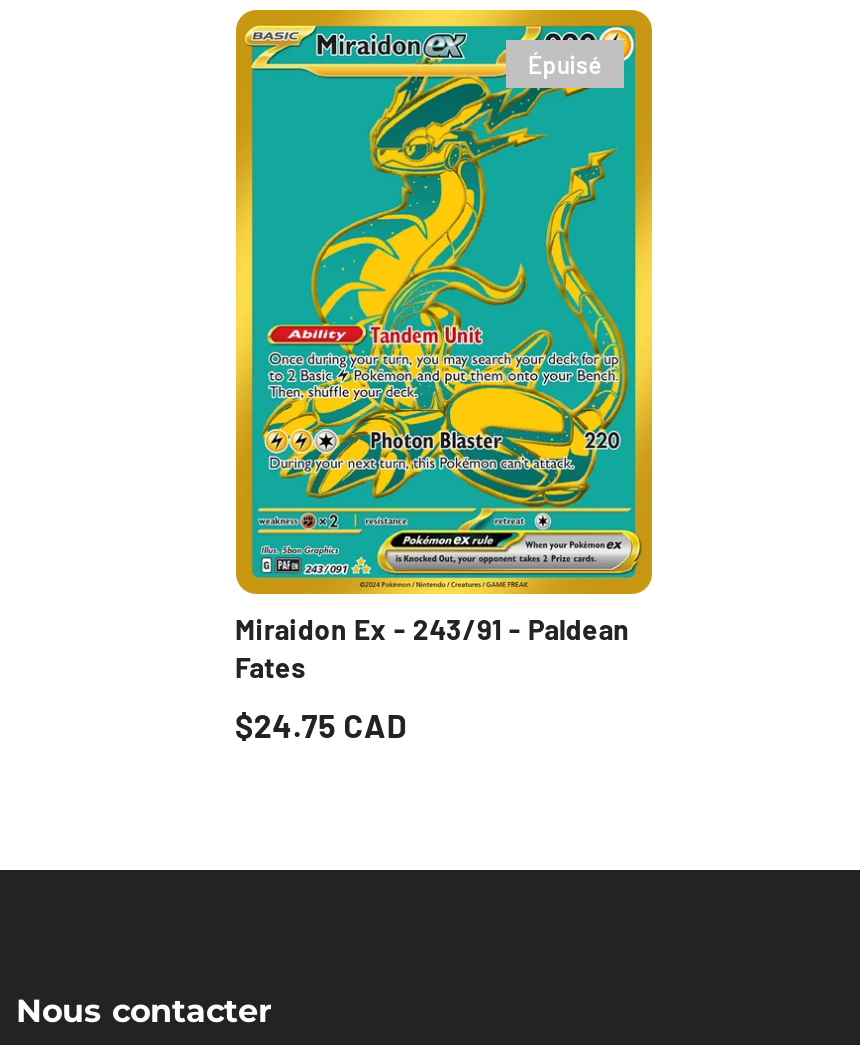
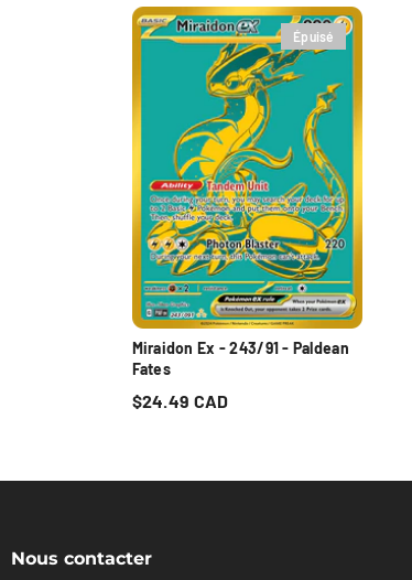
[235,706,407,744] $24.75 CAD -> [132,390,229,411] $24.49 CAD

